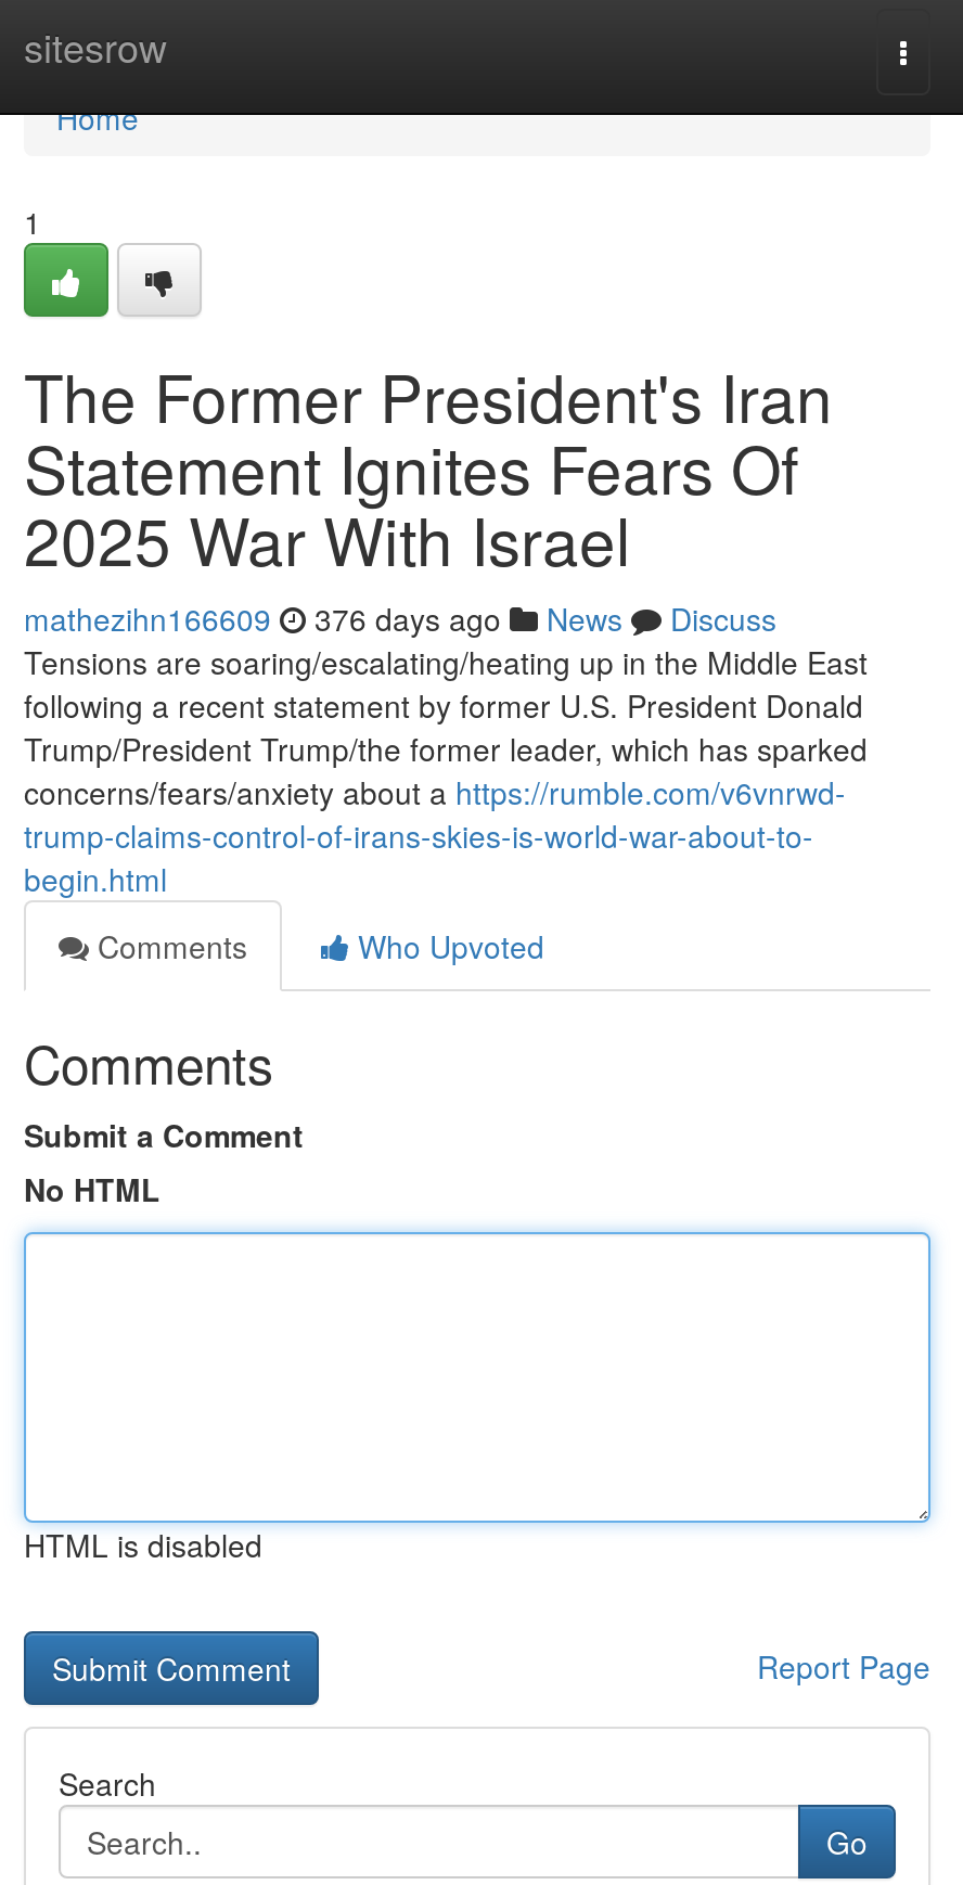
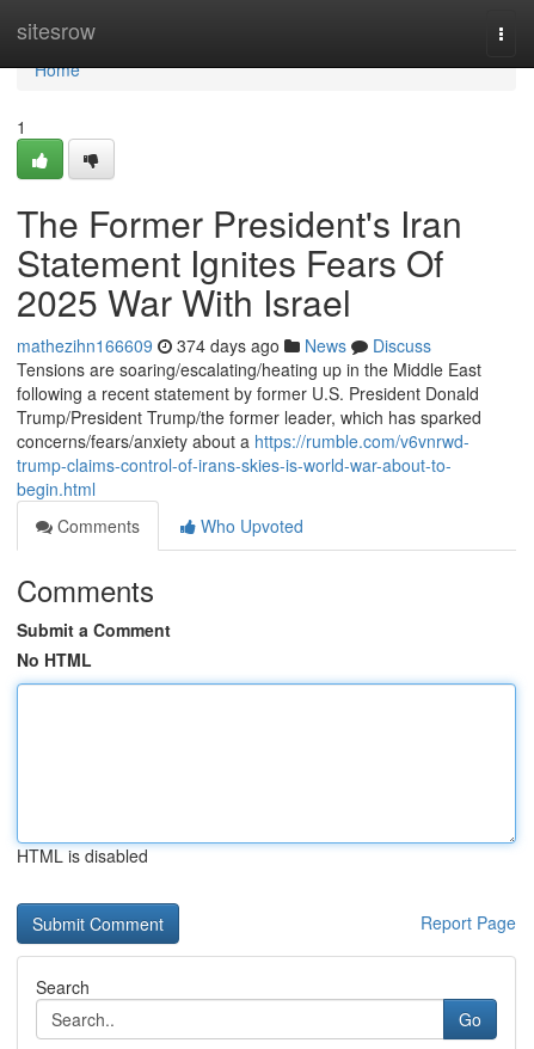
[24,597,776,640] mathezihn166609 376 days ago News Discuss -> [17,333,431,357] mathezihn166609 374 days ago News Discuss

